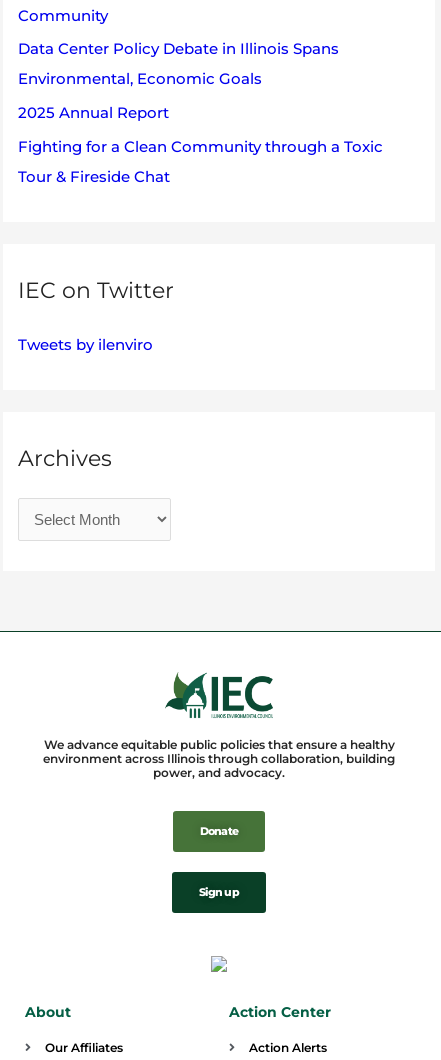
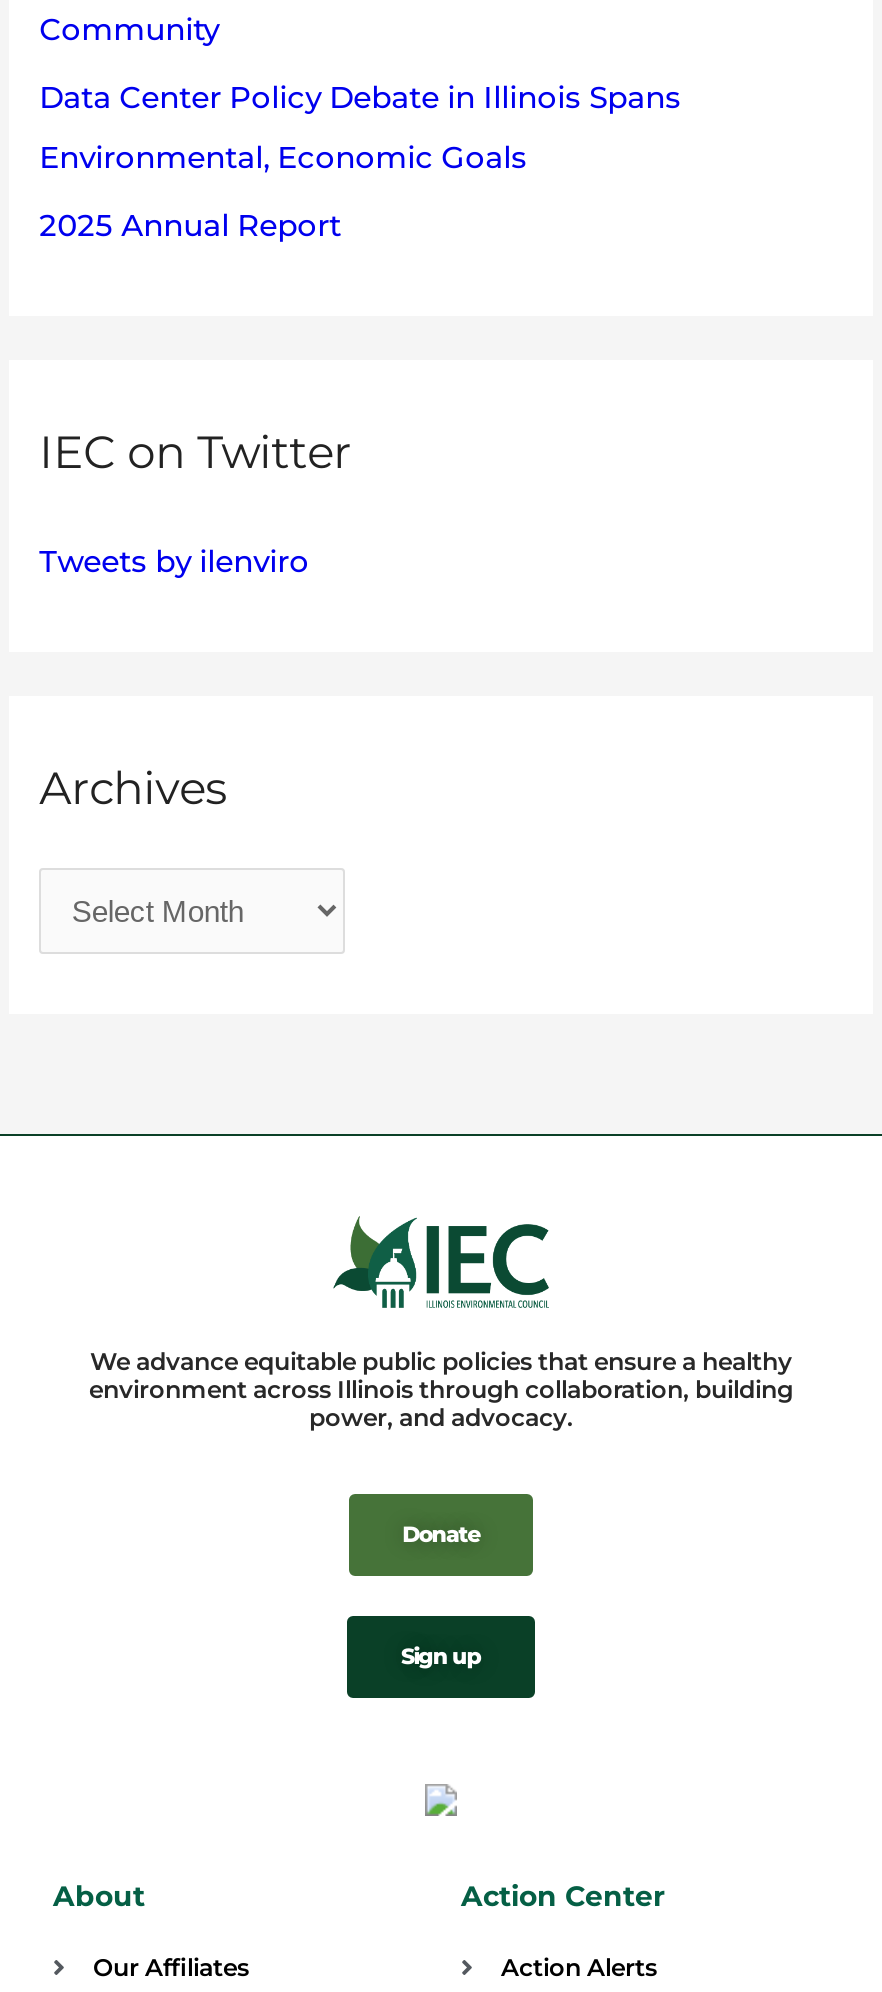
[18,137,383,186] Fighting for a Clean Community through a Toxic | Tour & Fireside Chat -> none

